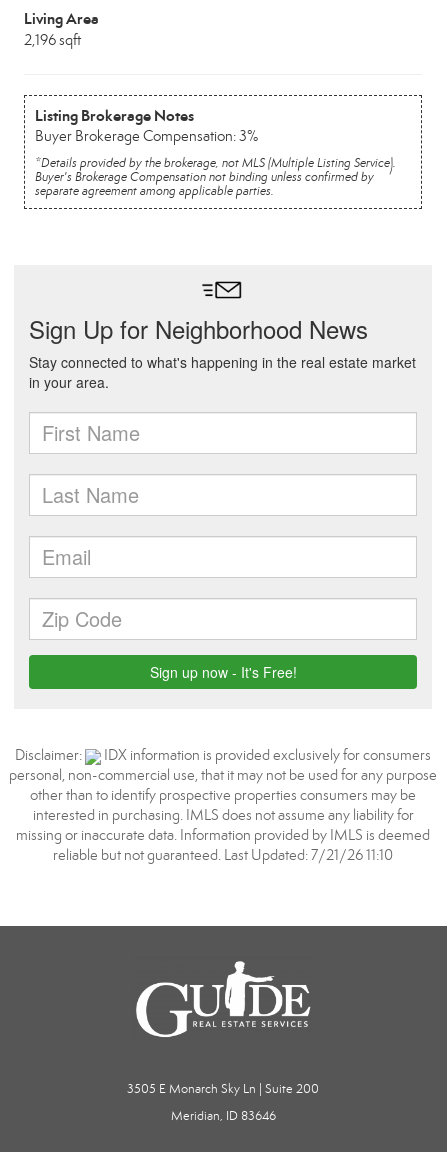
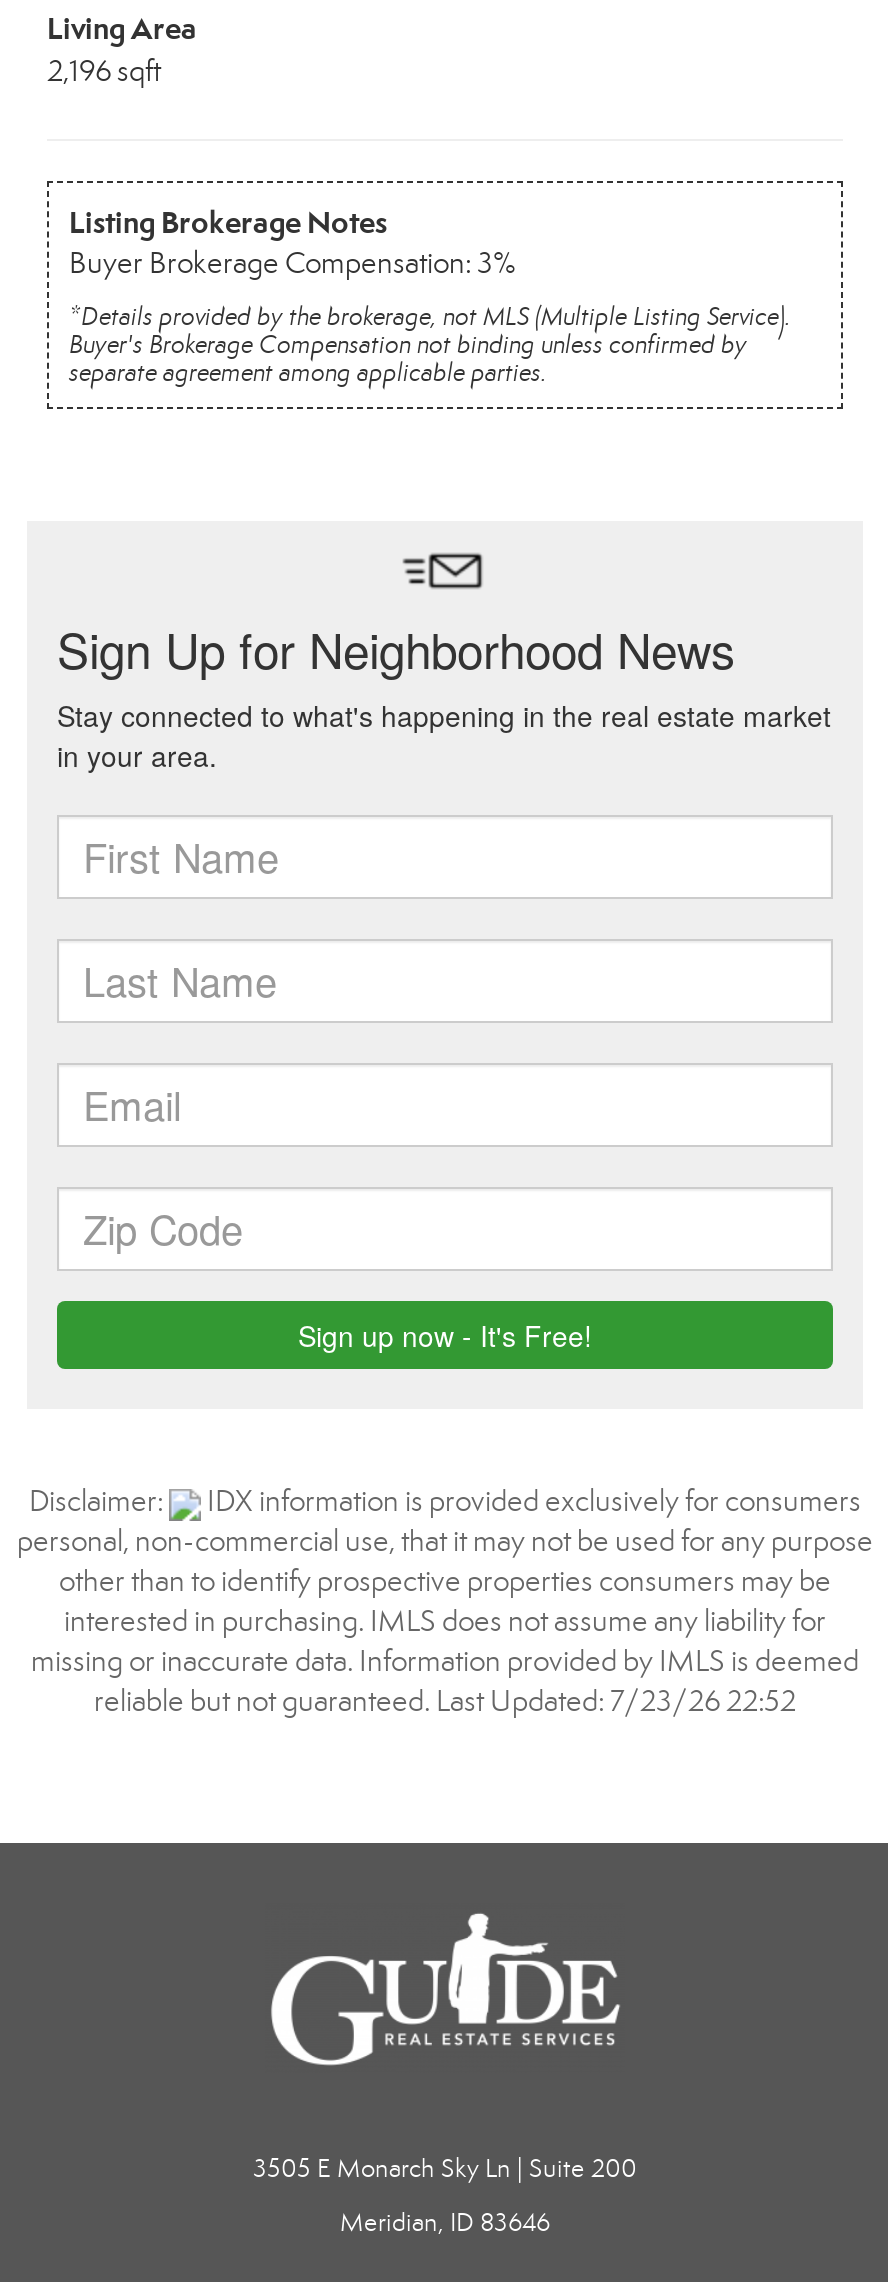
[53,846,393,864] reliable but not guaranteed. Last Updated: 7/21/26 11:10 -> [94,1683,796,1719] reliable but not guaranteed. Last Updated: 7/23/26 22:52

